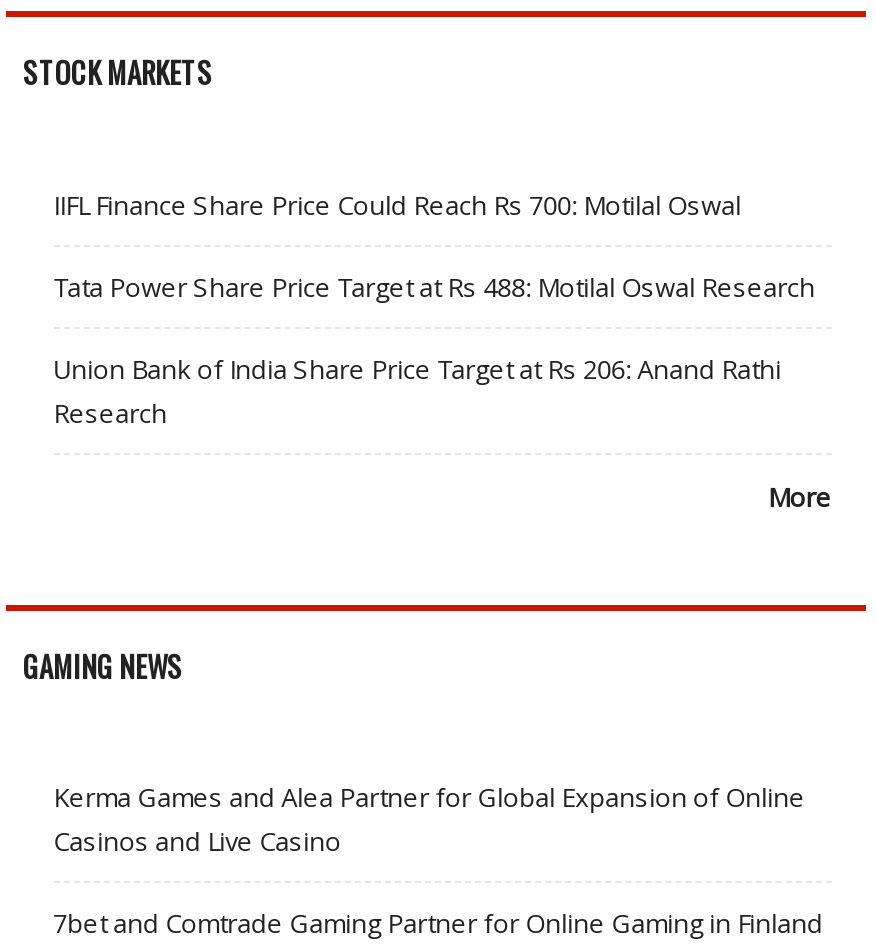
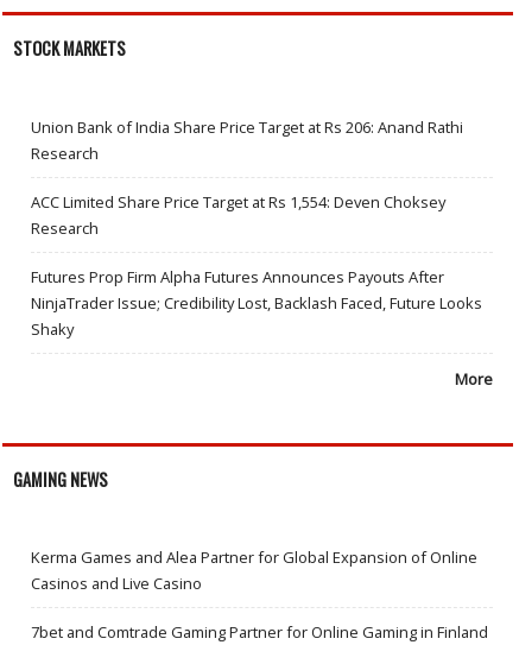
[53,186,815,304] IIFL Finance Share Price Could Reach Rs 700: Motilal Oswal | Tata Power Share Price Target at Rs 488: Motilal Oswal Research -> none
moved [53,350,781,430] -> [30,116,463,163]: Union Bank of India Share Price Target at Rs 206: Anand Rathi | Research
none -> [30,191,482,339] ACC Limited Share Price Target at Rs 1,554: Deven Choksey | Research | Futures Prop Firm Alpha Futures Announces Payouts After | NinjaTrader Issue; Credibility Lost, Backlash Faced, Future Looks | Shaky

